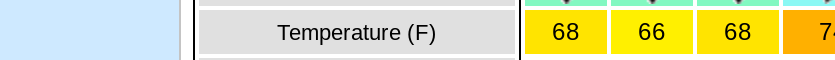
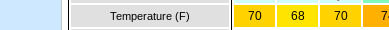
[638,18,752,46] 66 | 68 -> [333,9,347,23] 70
none -> [247,9,261,23] 70

